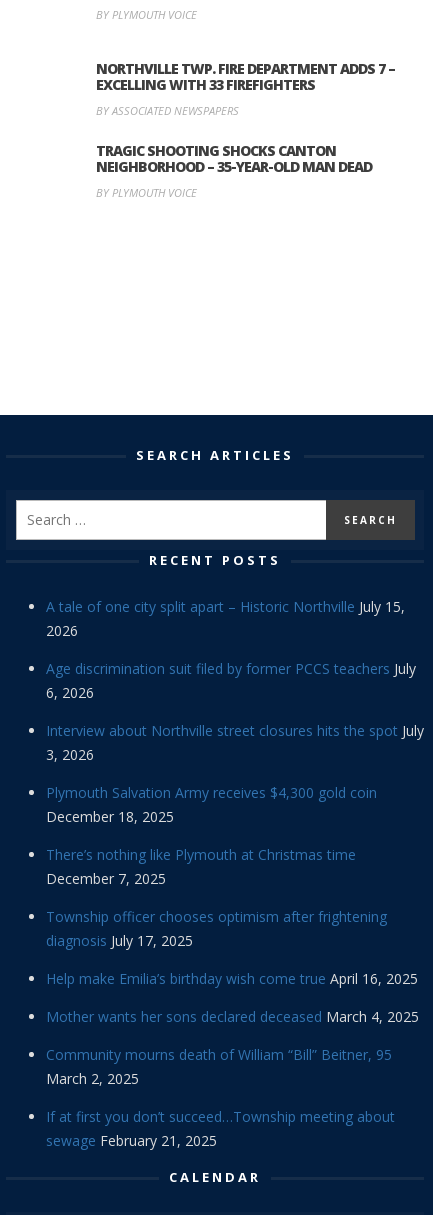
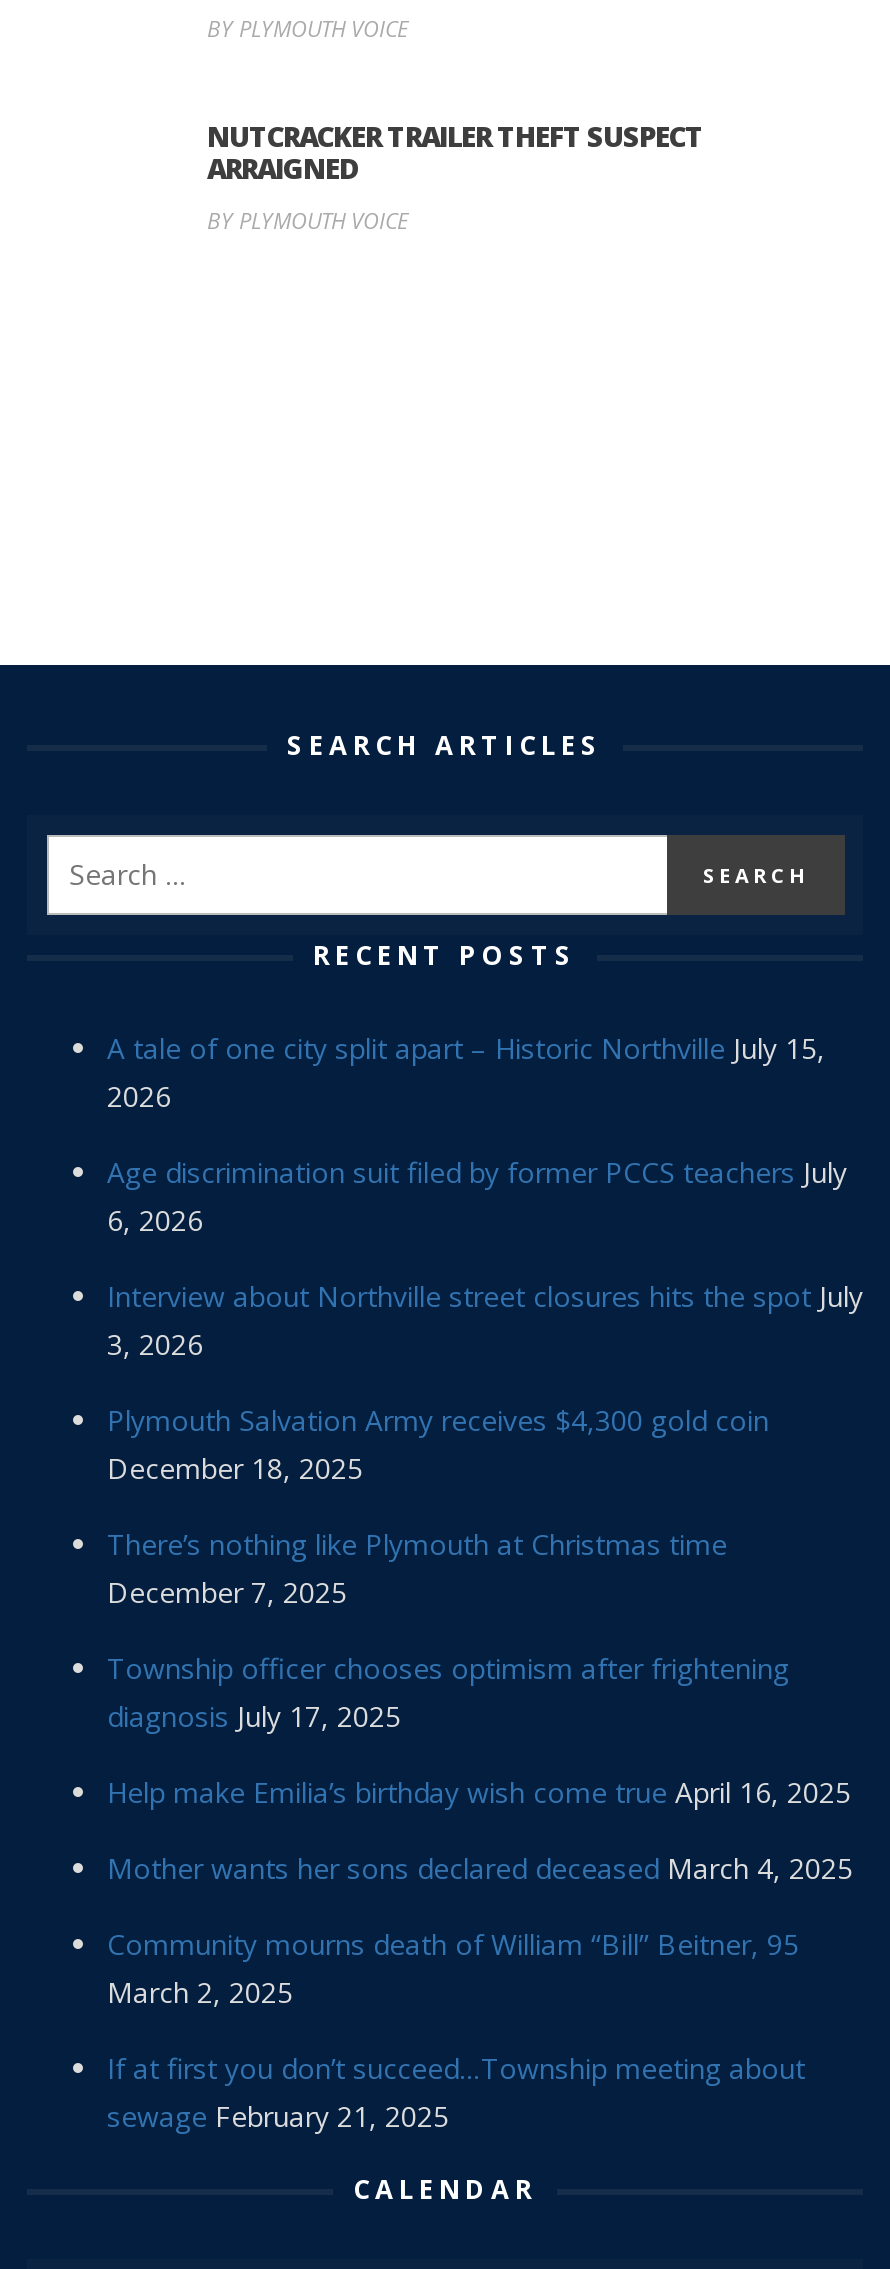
[96,59,395,176] NORTHVILLE TWP. FIRE DEPARTMENT ADDS 7 – | EXCELLING WITH 33 FIREFIGHTERS | BY ASSOCIATED NEWSPAPERS | TRAGIC SHOOTING SHOCKS CANTON | NEIGHBORHOOD – 35-YEAR-OLD MAN DEAD -> [207,117,703,187] NUTCRACKER TRAILER THEFT SUSPECT | ARRAIGNED

